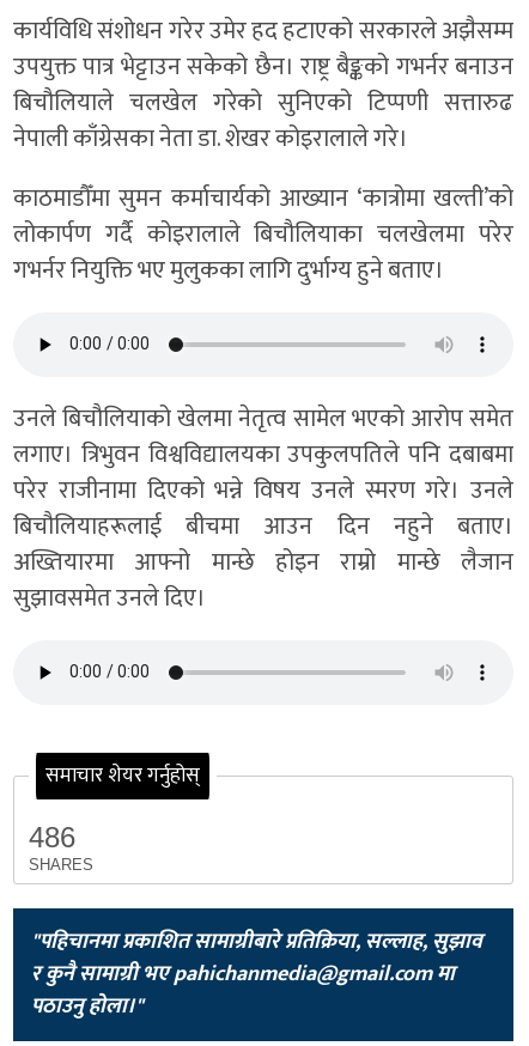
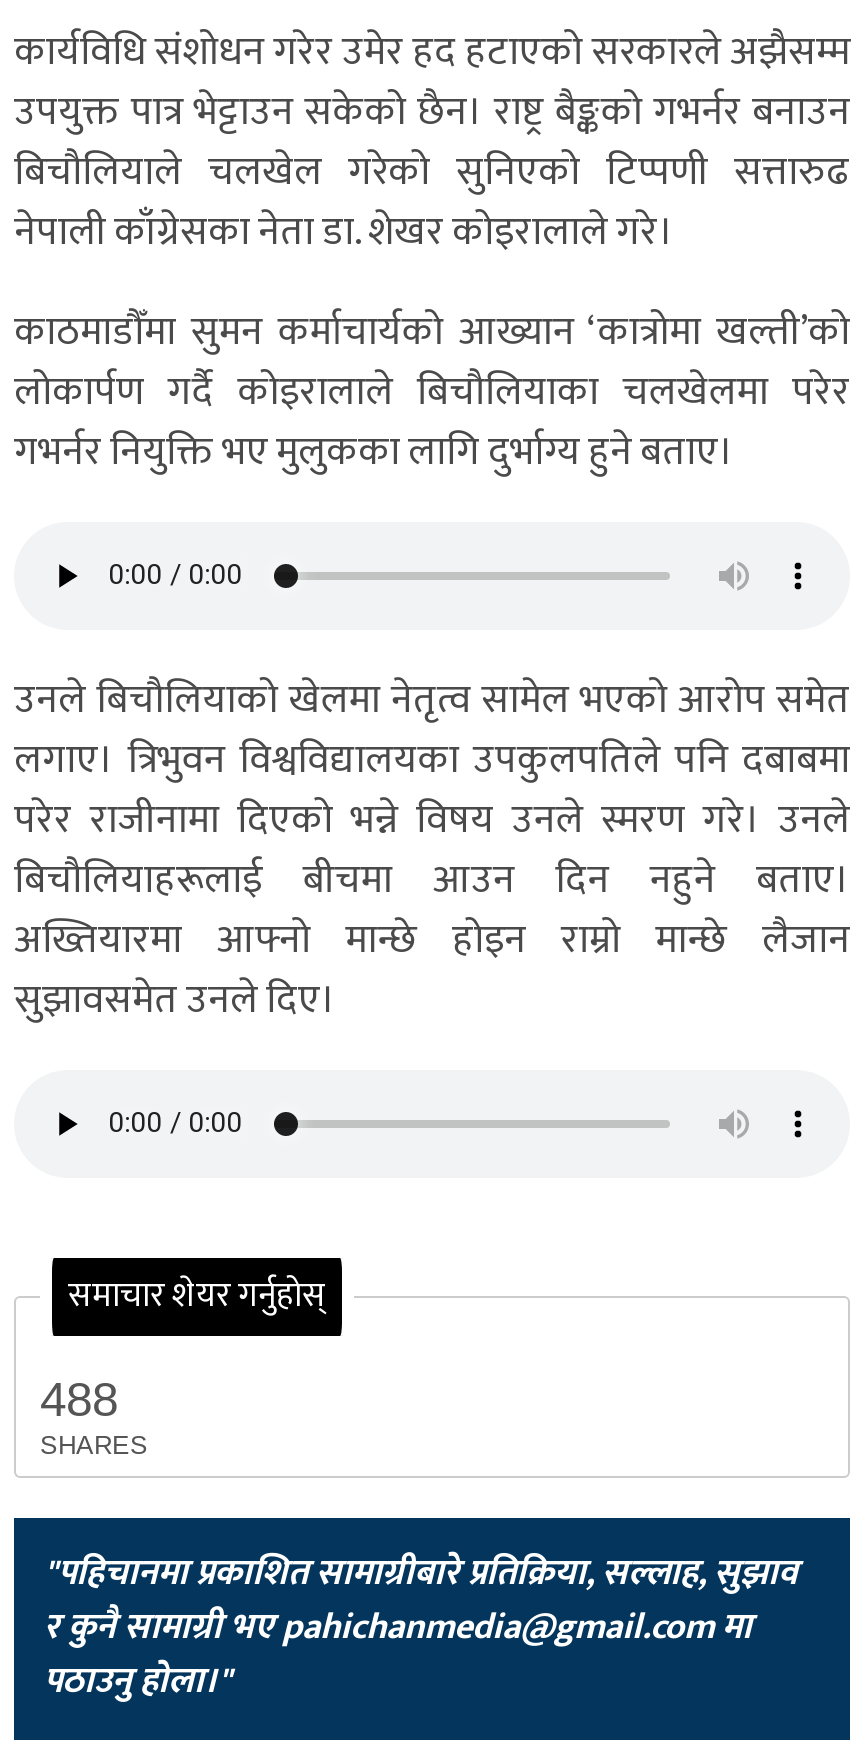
[29,820,75,853] 486 -> [40,1371,118,1425] 488

